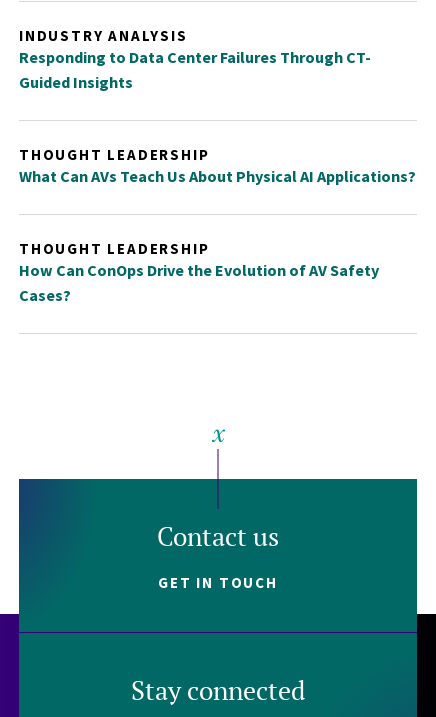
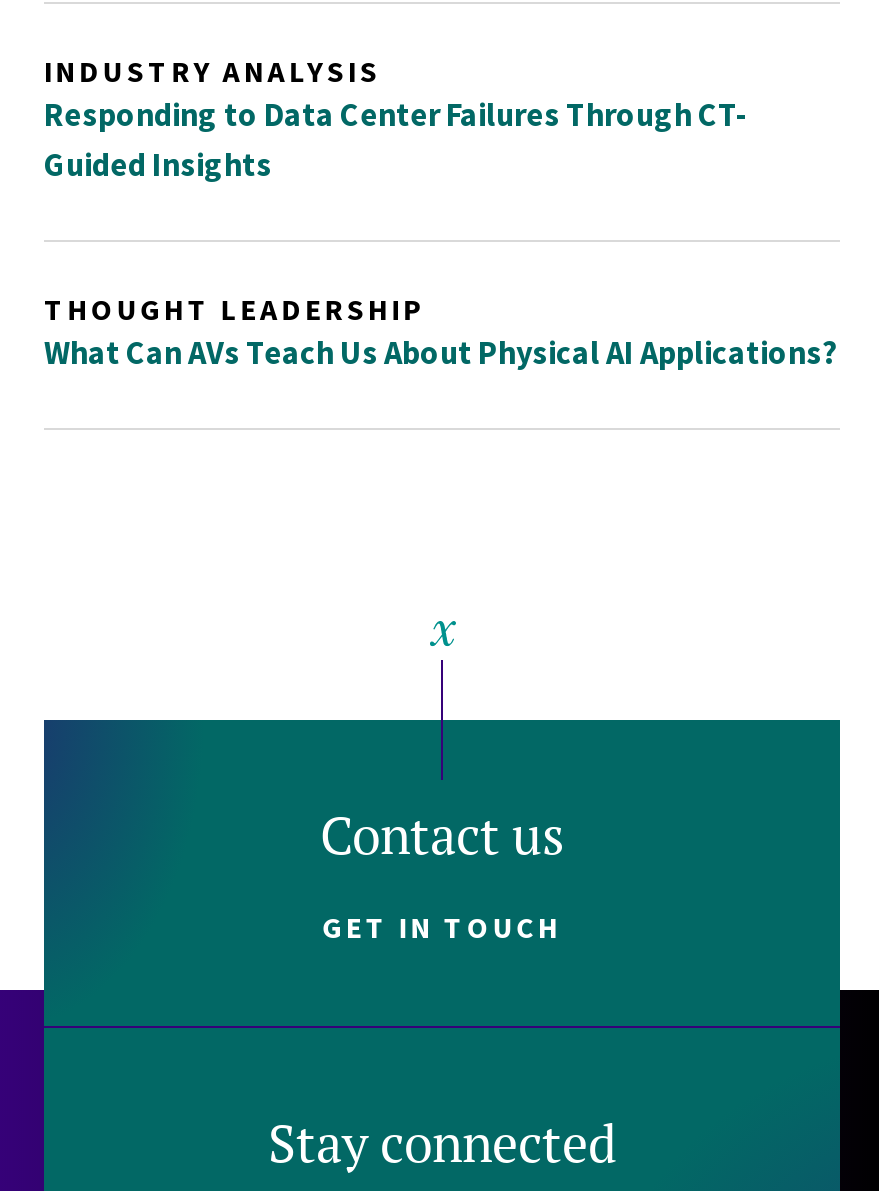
[19,239,379,305] THOUGHT LEADERSHIP | How Can ConOps Drive the Evolution of AV Safety | Cases? -> none

